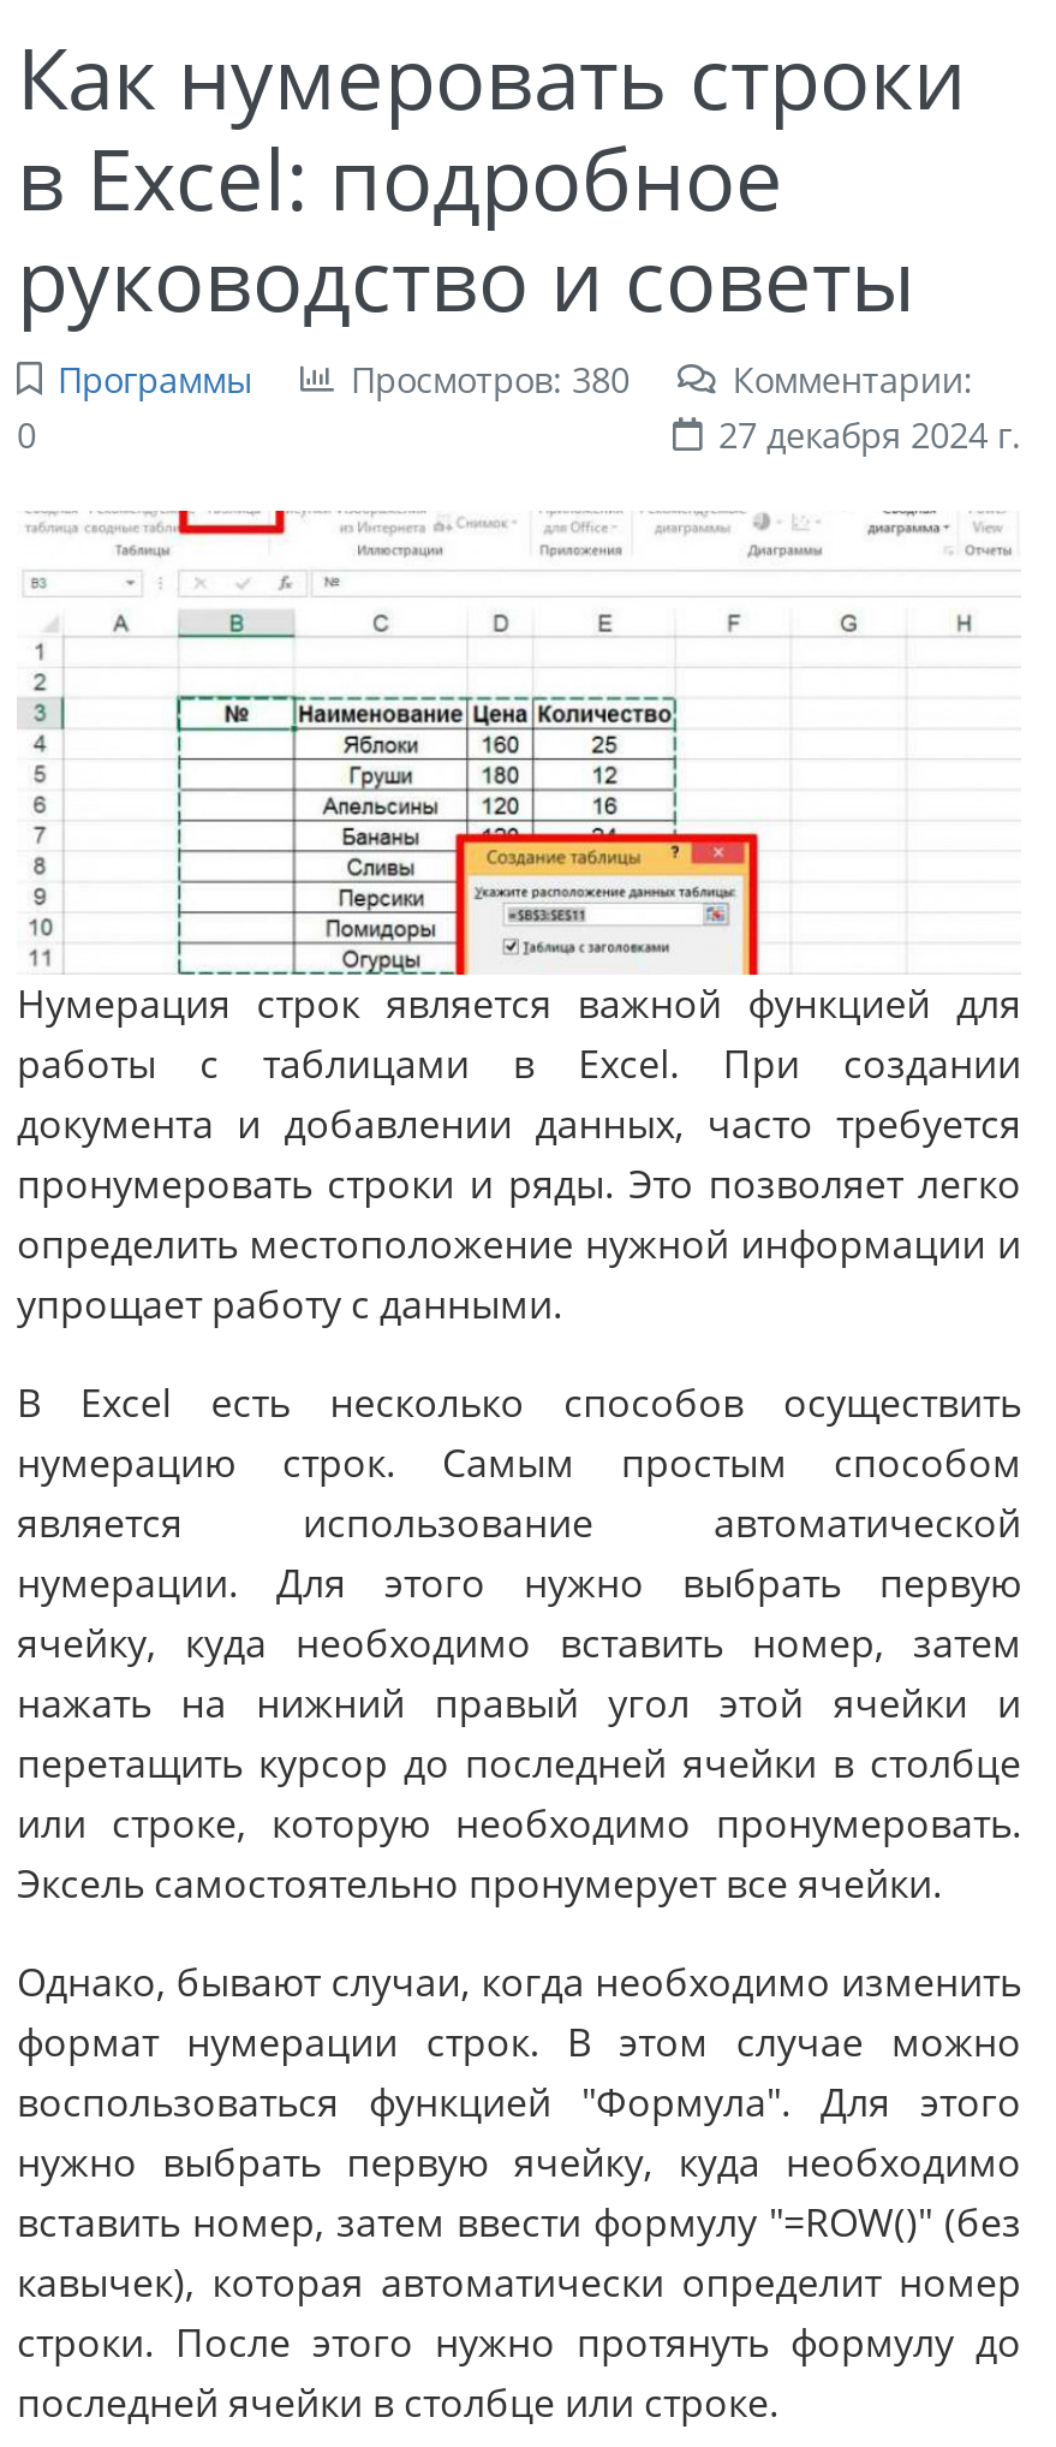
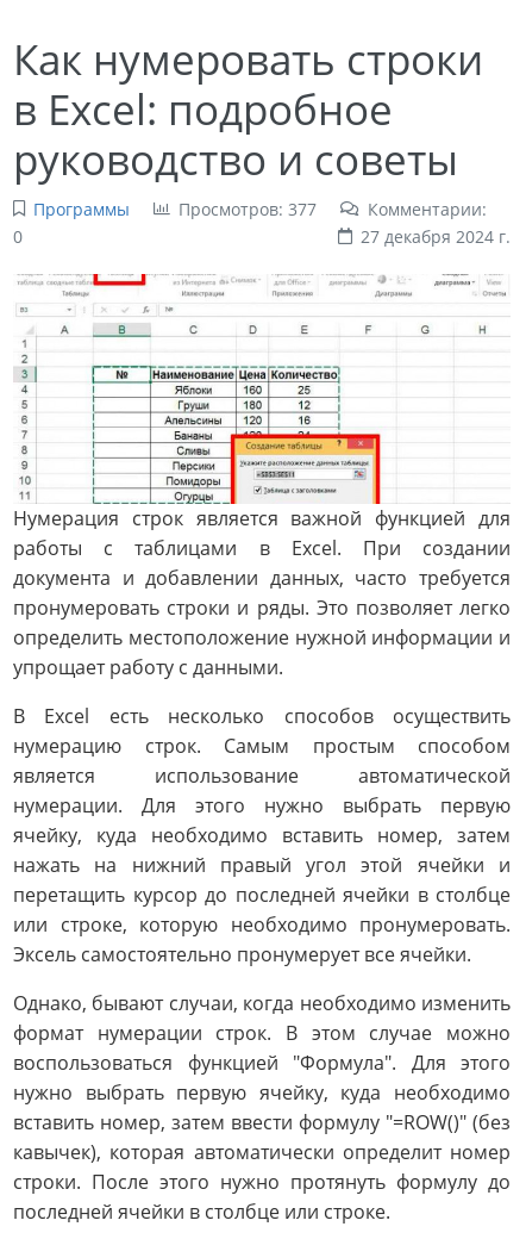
[351,357,629,403] Просмотров: 380 -> [178,198,316,220] Просмотров: 377

